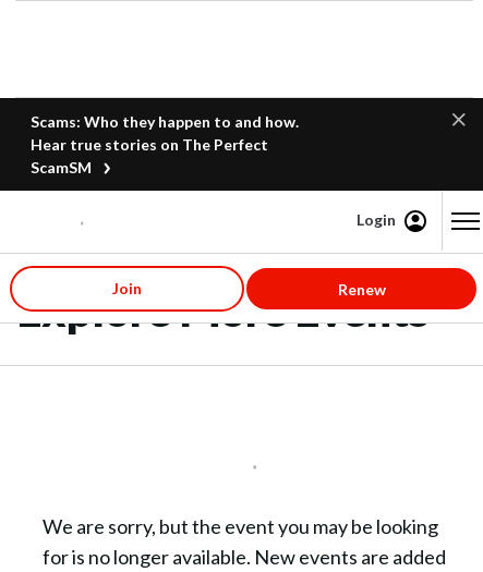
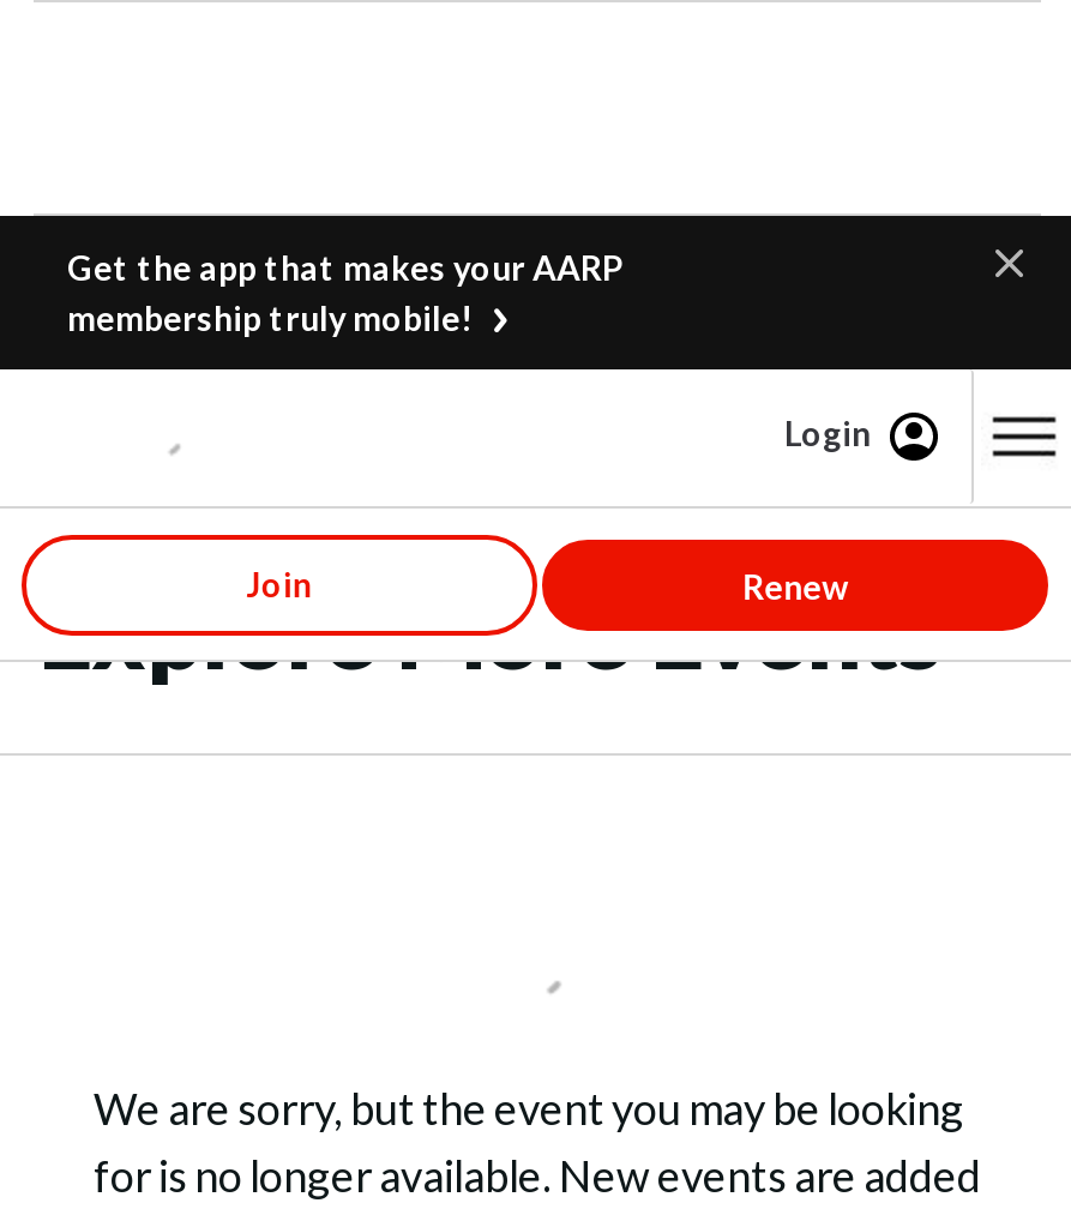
[31,112,299,177] Scams: Who they happen to and how. | Hear true stories on The Perfect | ScamSM -> [67,247,624,338] Get the app that makes your AARP | membership truly mobile!

